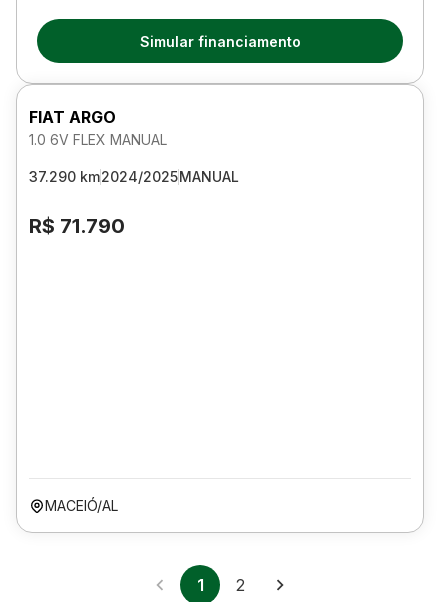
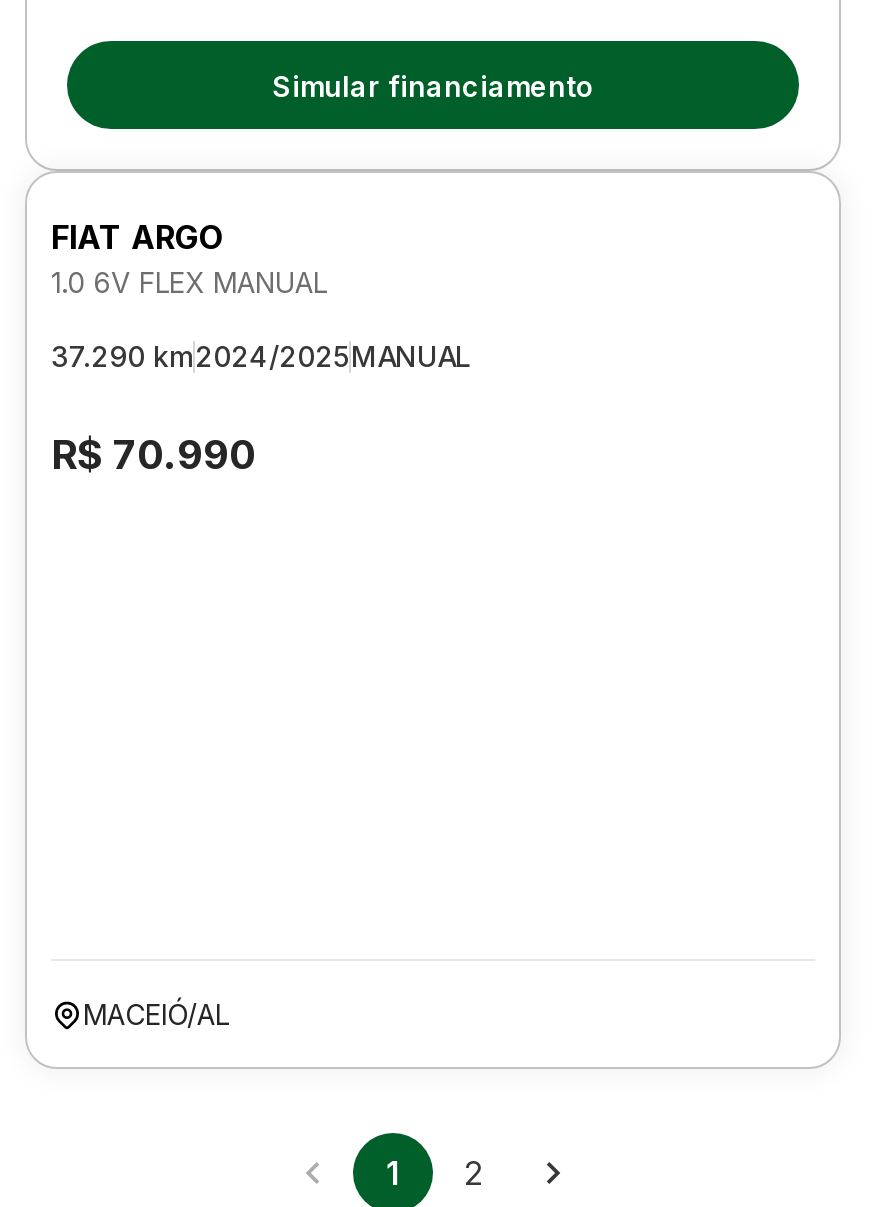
[29,214,125,238] R$ 71.790 -> [51,431,257,479] R$ 70.990

